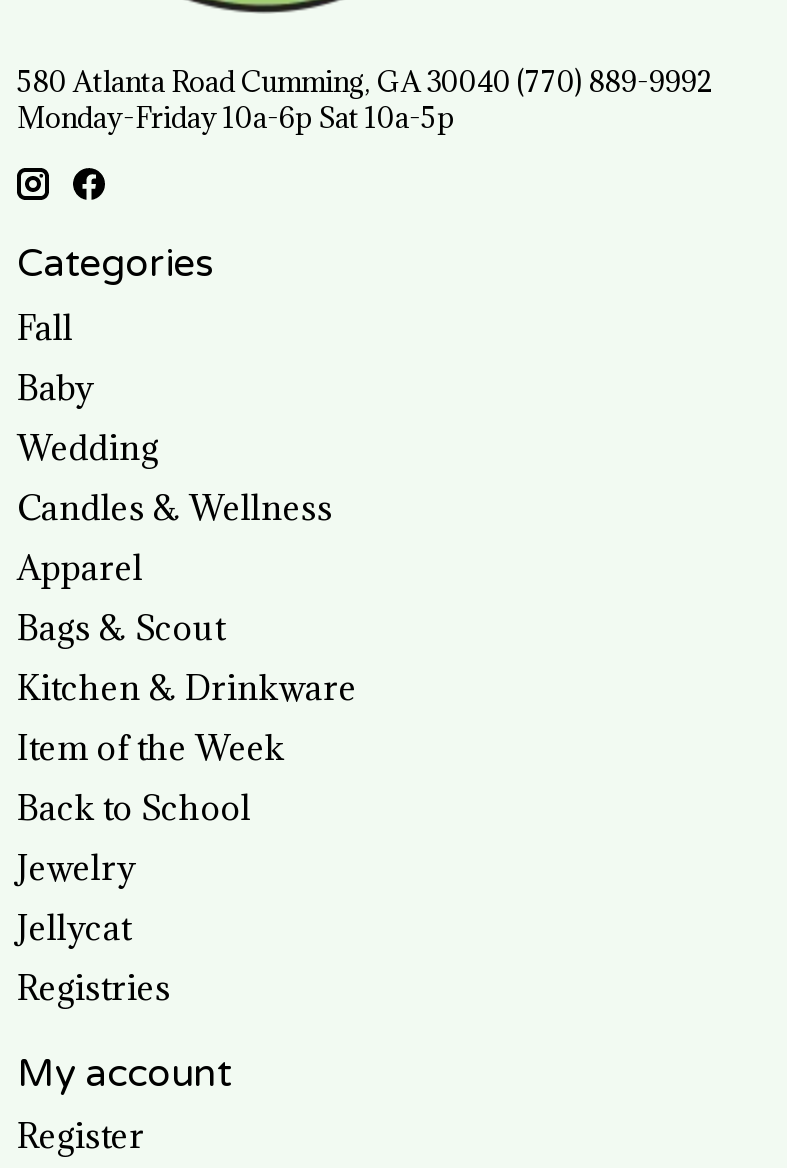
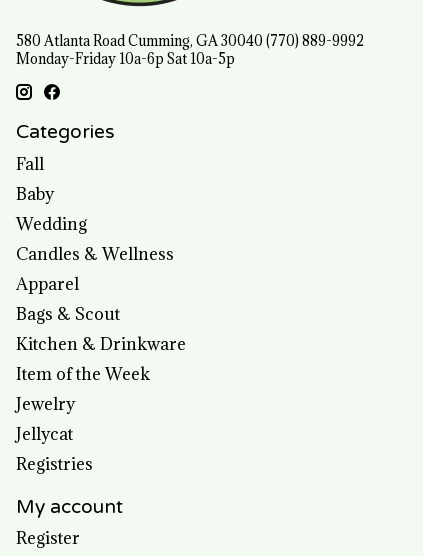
[17,786,251,830] Back to School -> none

